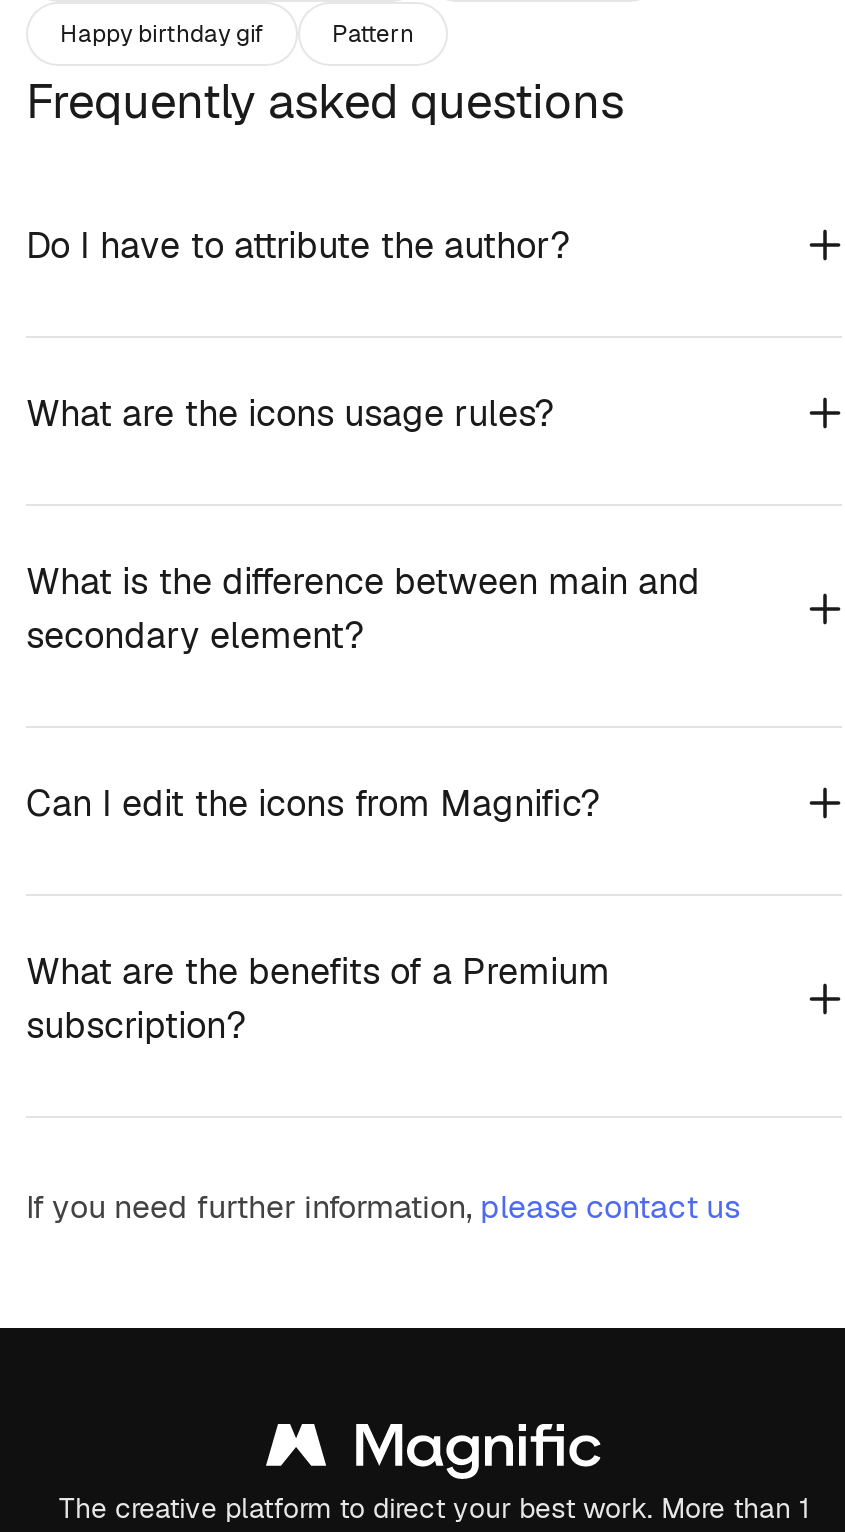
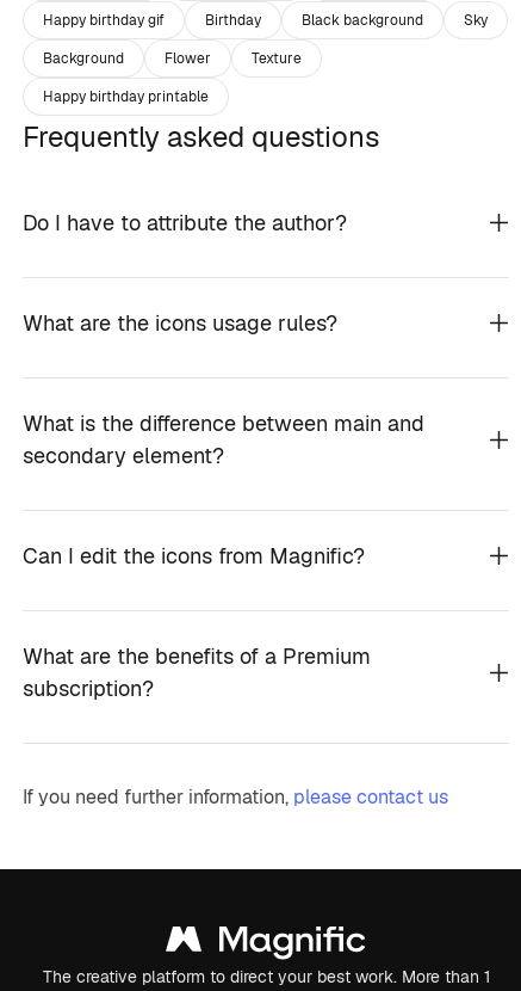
[332,17,414,49] Pattern -> [43,10,488,106] Birthday | Black background | Sky | Background | Flower | Texture | Happy birthday printable

